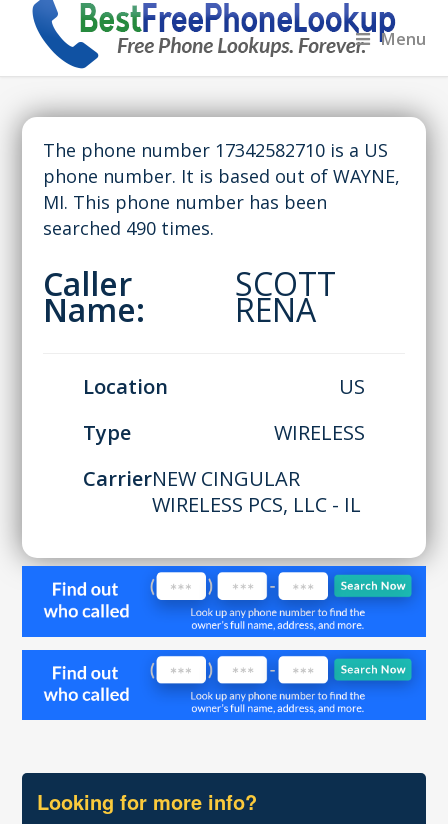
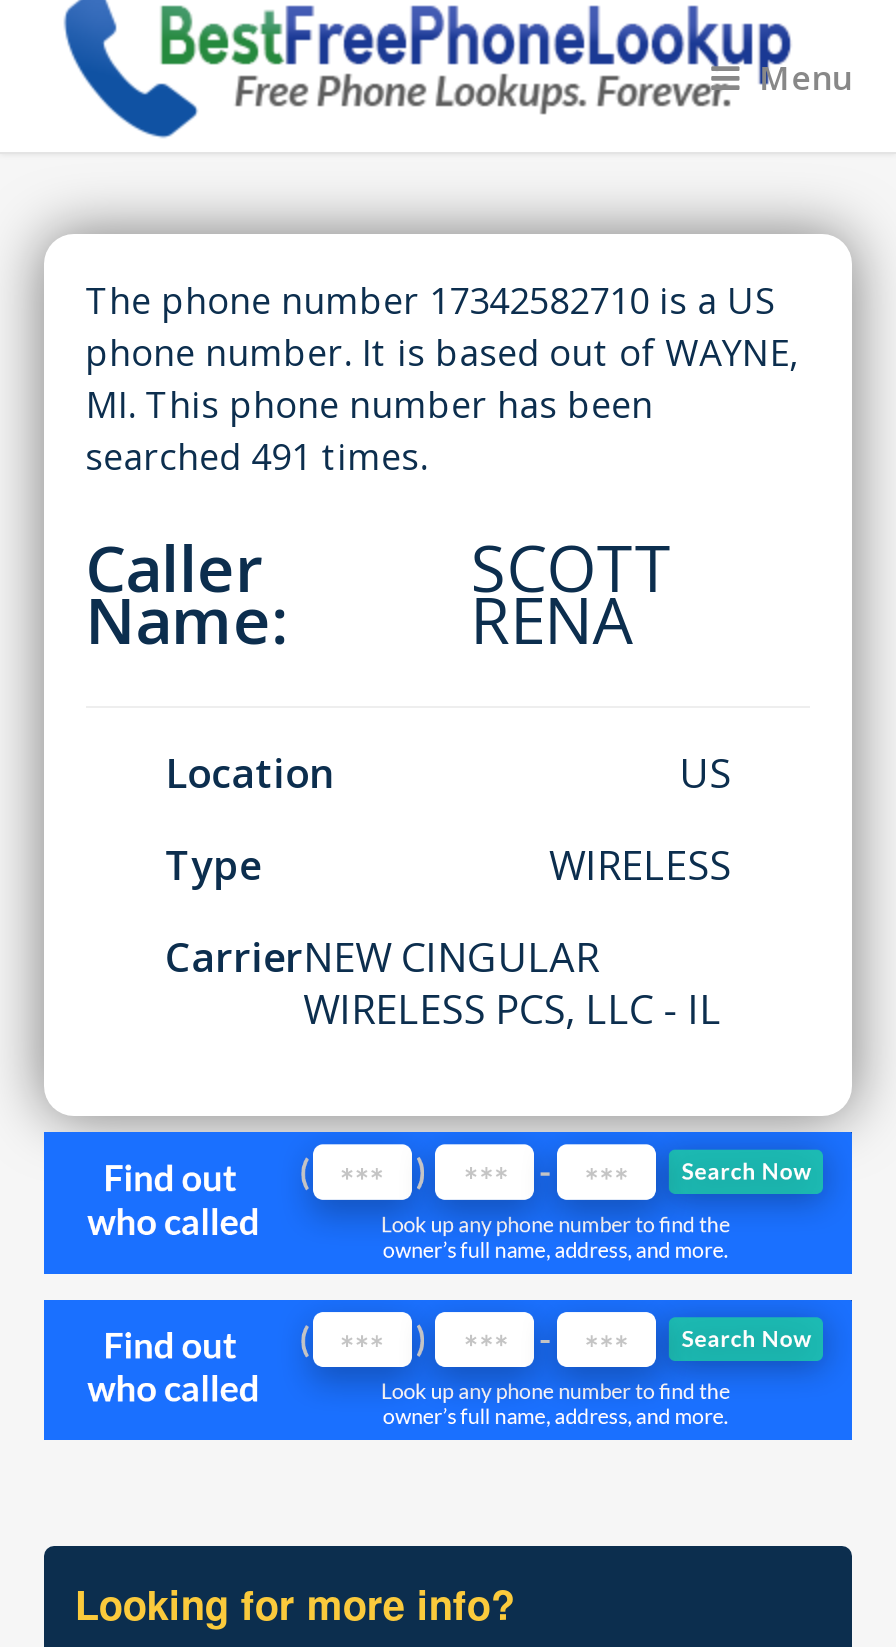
[43,216,214,240] searched 490 times. -> [85,432,427,480] searched 491 times.

